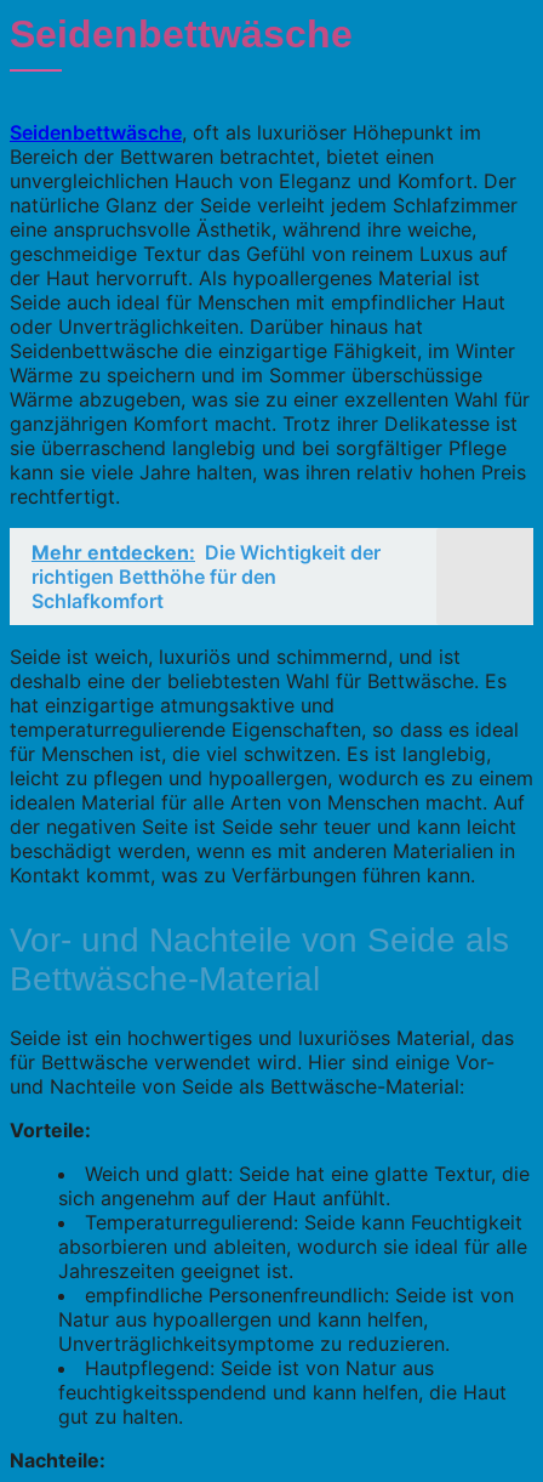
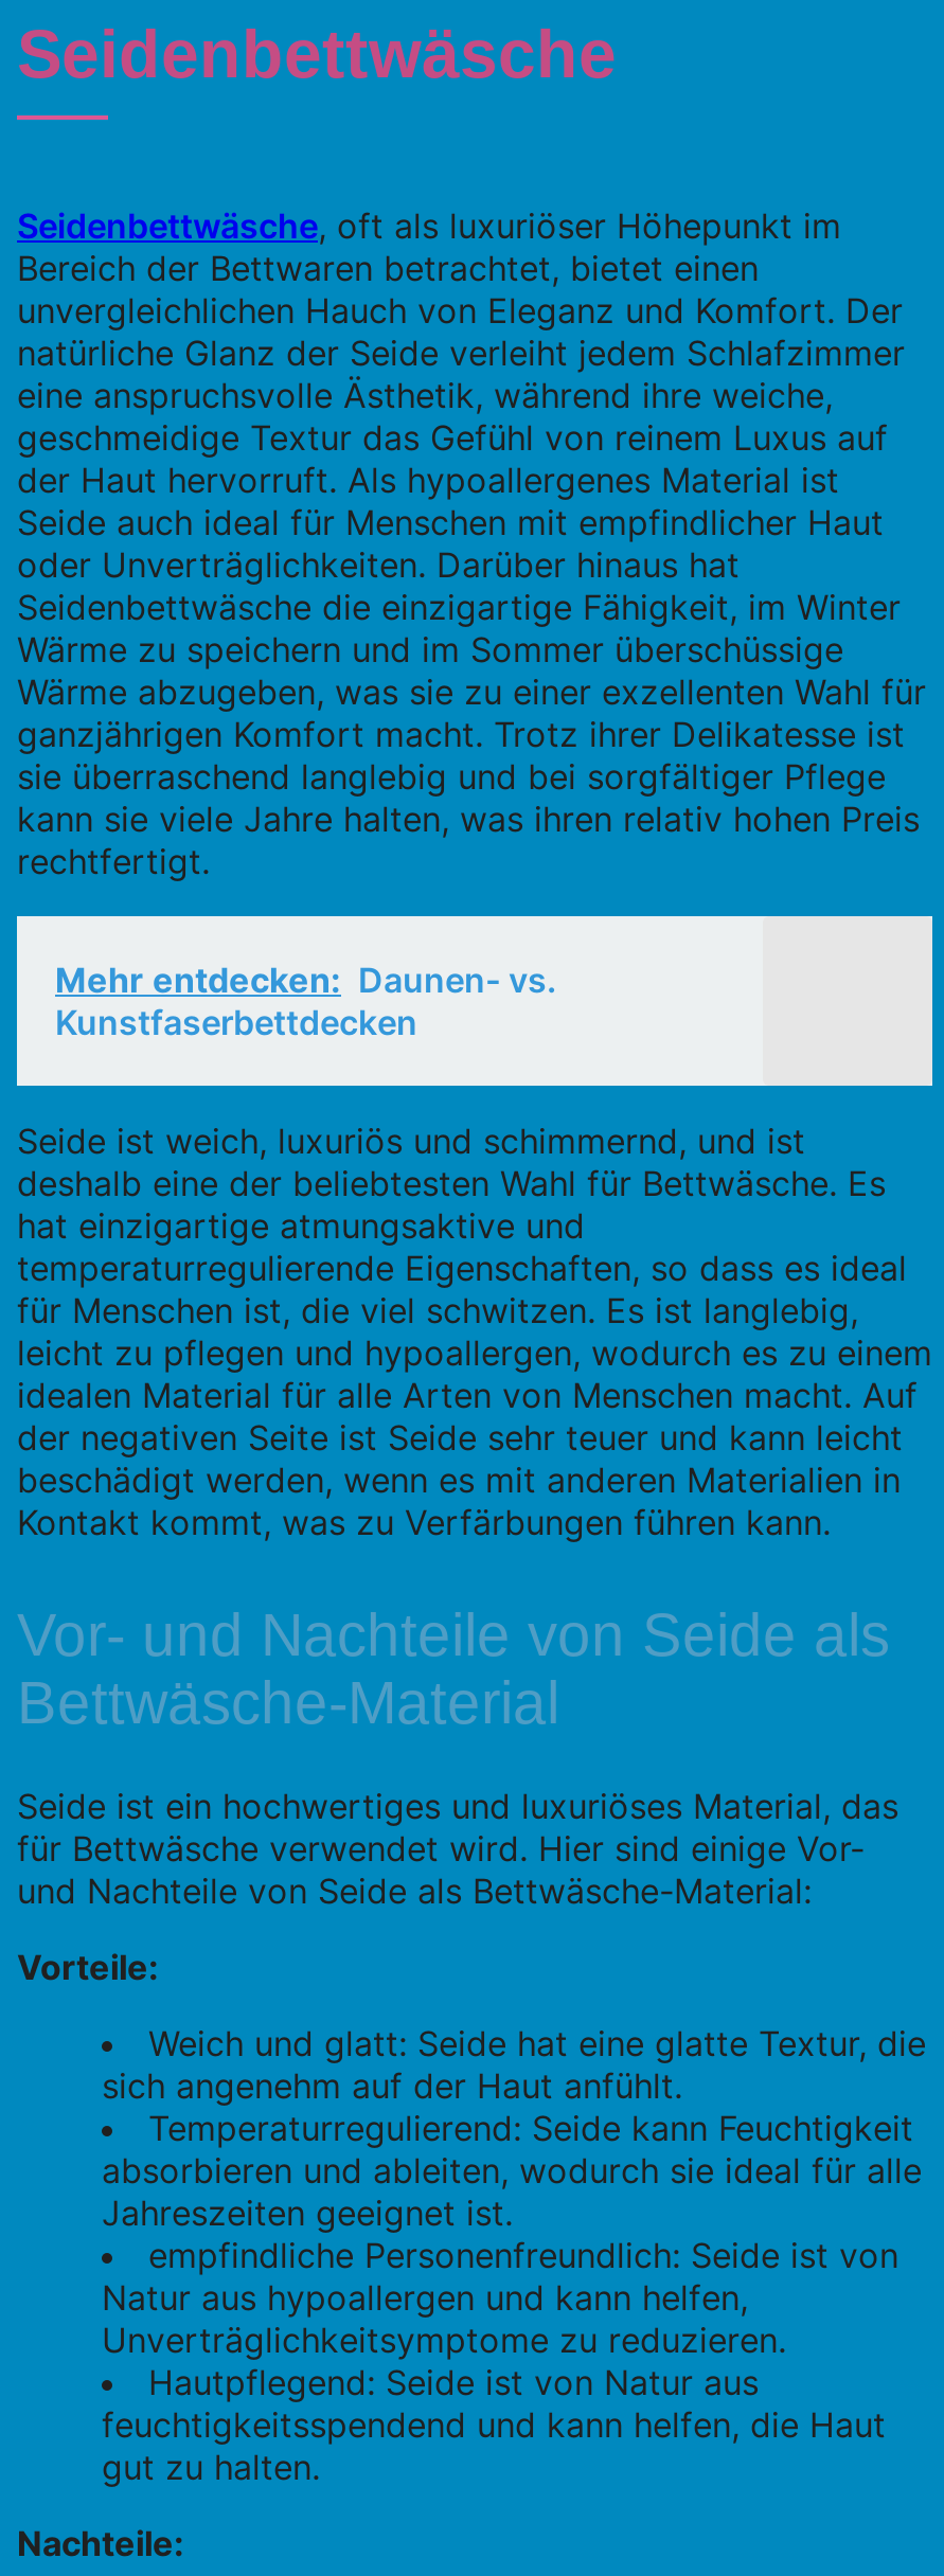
[32,540,381,613] Mehr entdecken: Die Wichtigkeit der | richtigen Betthöhe für den | Schlafkomfort -> [55,958,557,1043] Mehr entdecken: Daunen- vs. | Kunstfaserbettdecken

